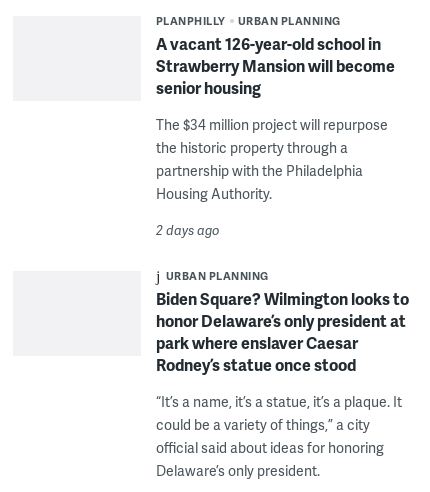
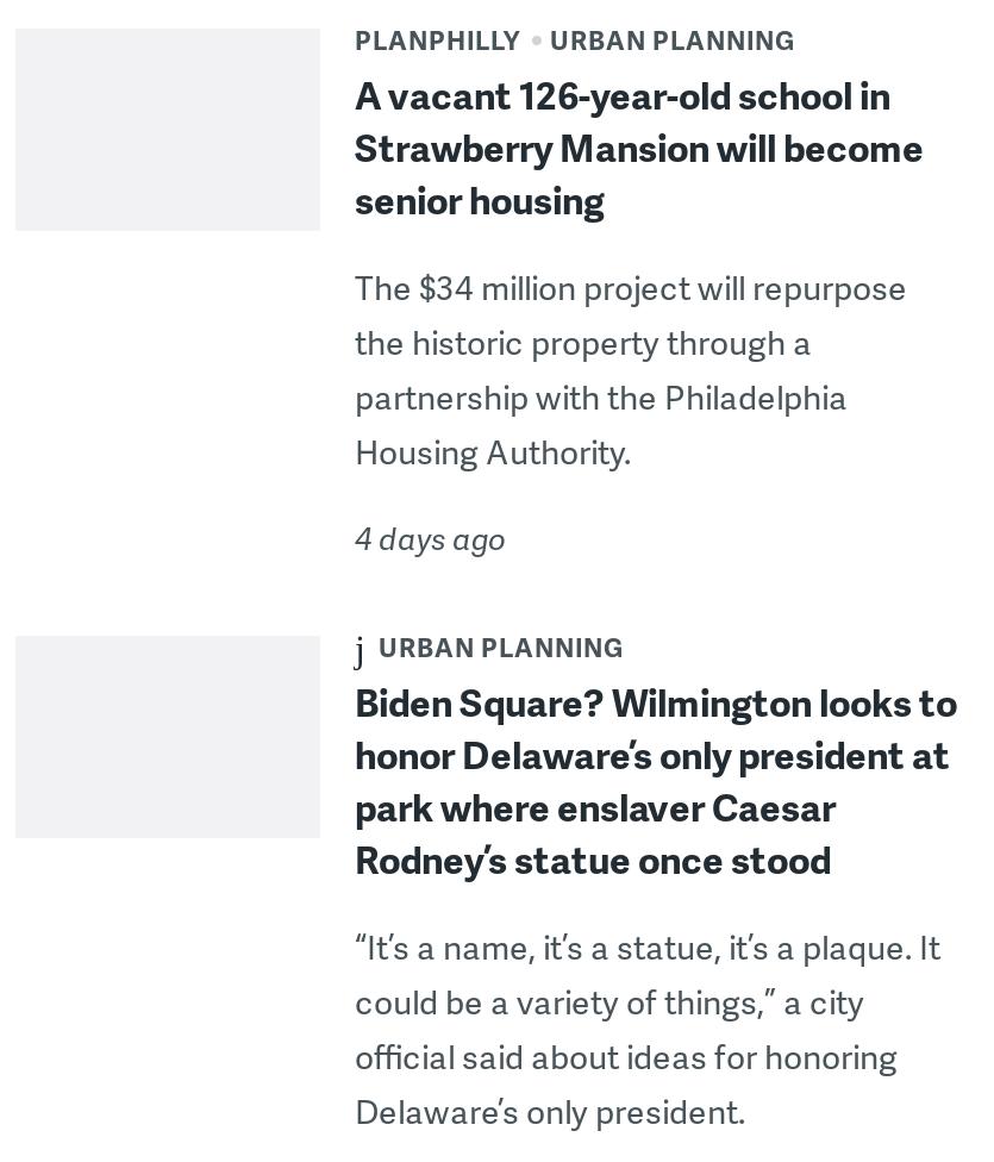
[155,220,219,238] 2 days ago -> [355,516,507,558] 4 days ago

